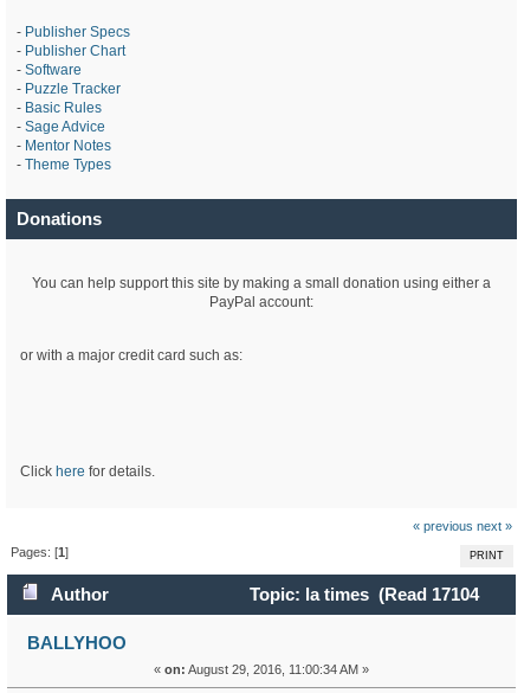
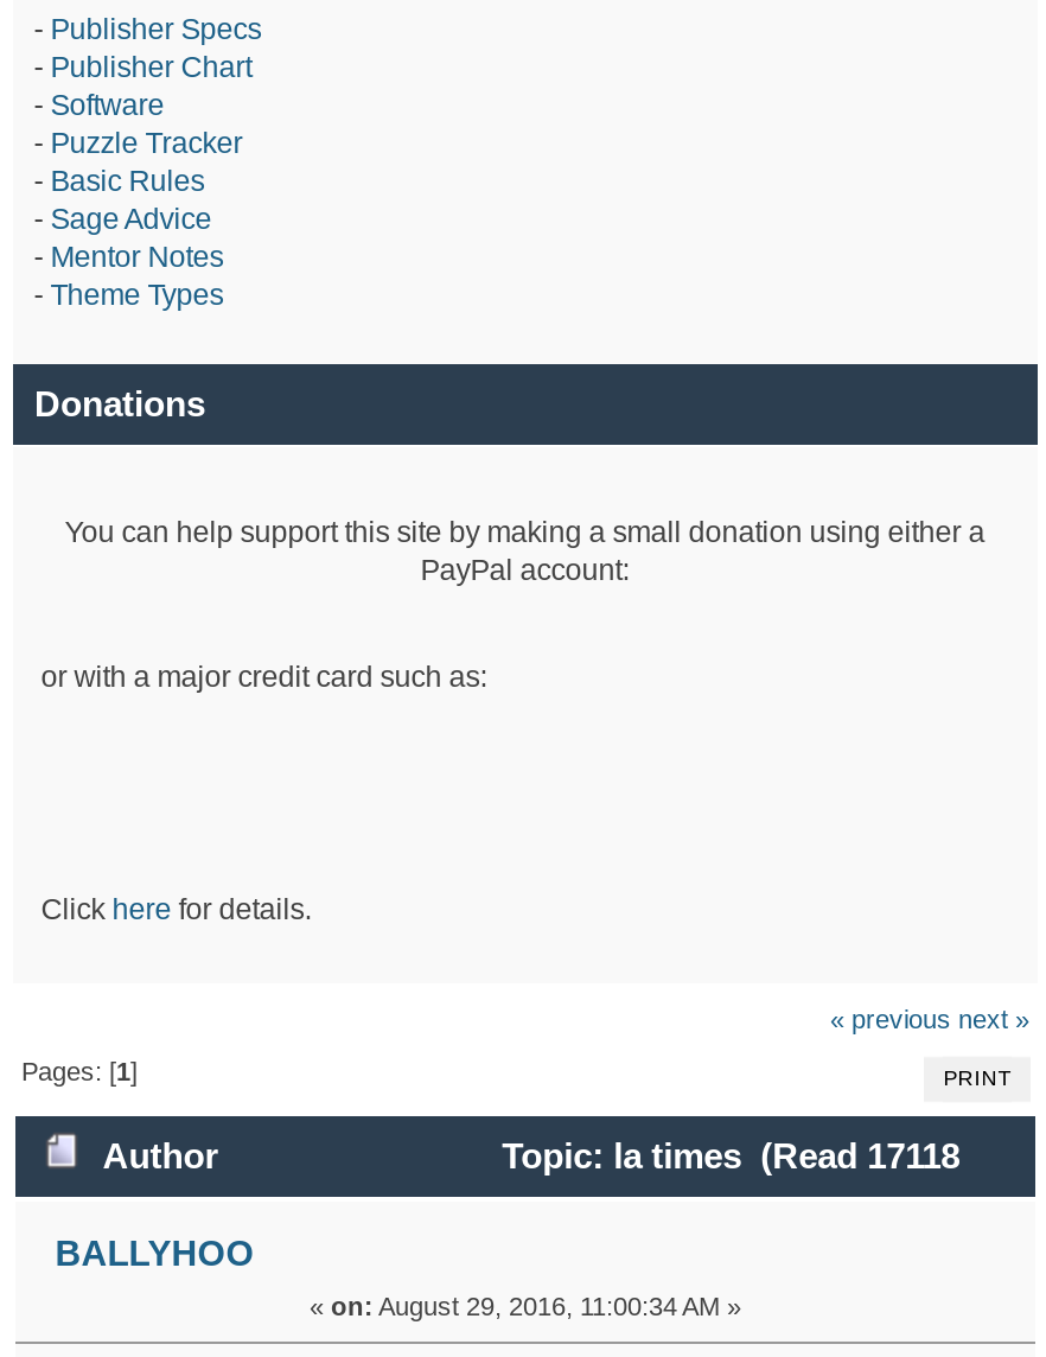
[245,584,479,604] Topic: la times (Read 17104 -> [492,1135,960,1175] Topic: la times (Read 17118

